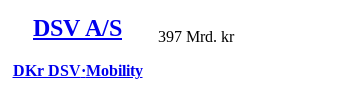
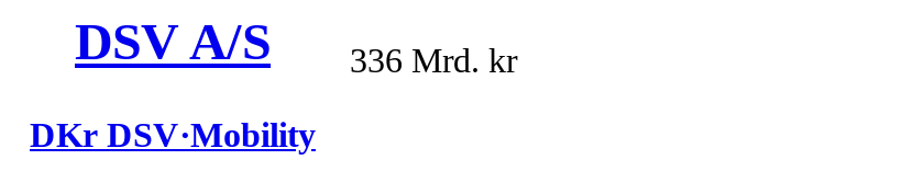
[158,28,234,45] 397 Mrd. kr -> [350,41,517,79] 336 Mrd. kr

